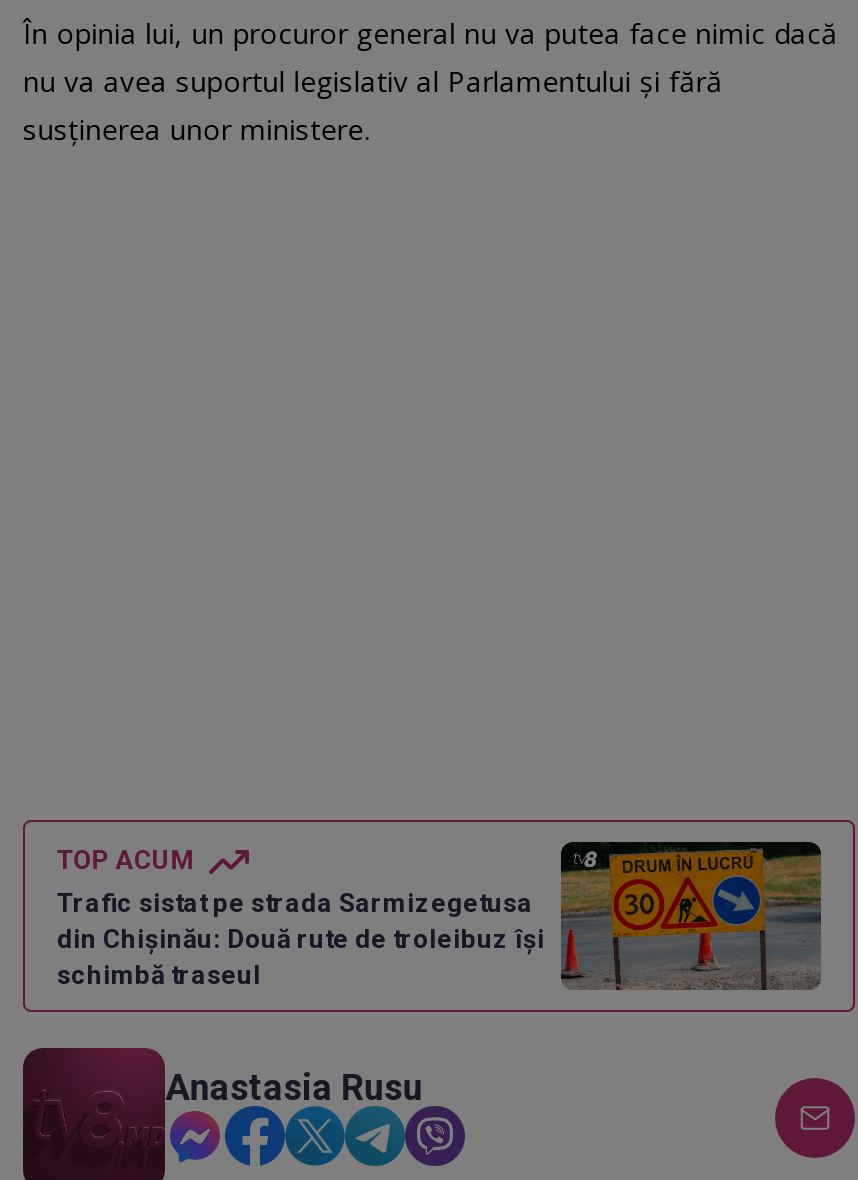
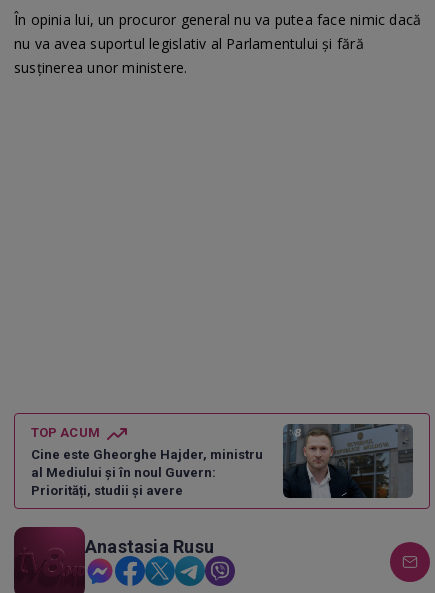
[57,840,823,990] [image] | Trafic sistat pe strada Sarmizegetusa | din Chișinău: Două rute de troleibuz își | schimbă traseul -> [31,423,413,499] [image] | Cine este Gheorghe Hajder, ministru | al Mediului și în noul Guvern: | Priorități, studii și avere

